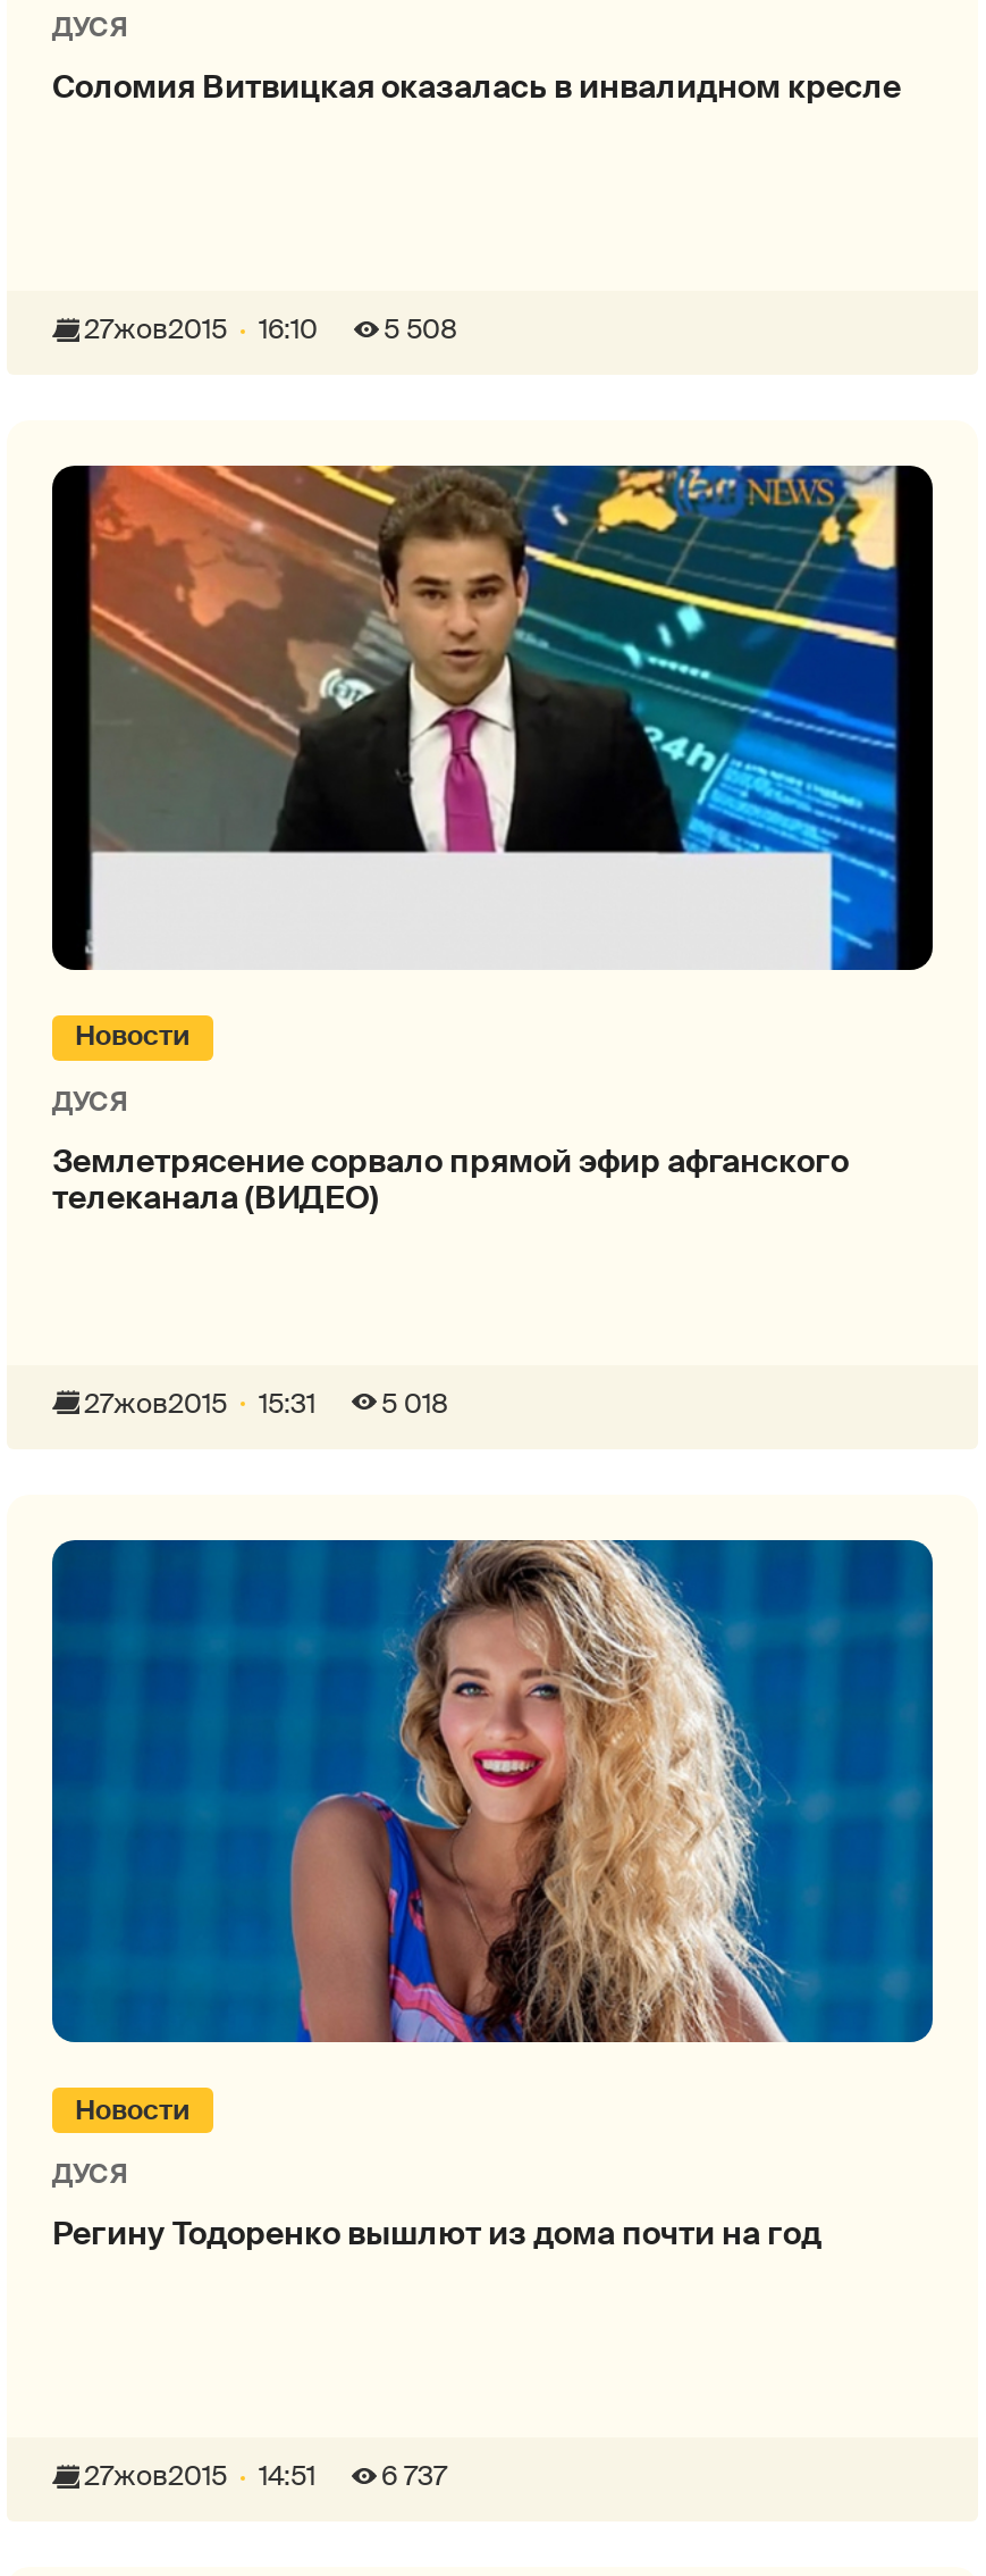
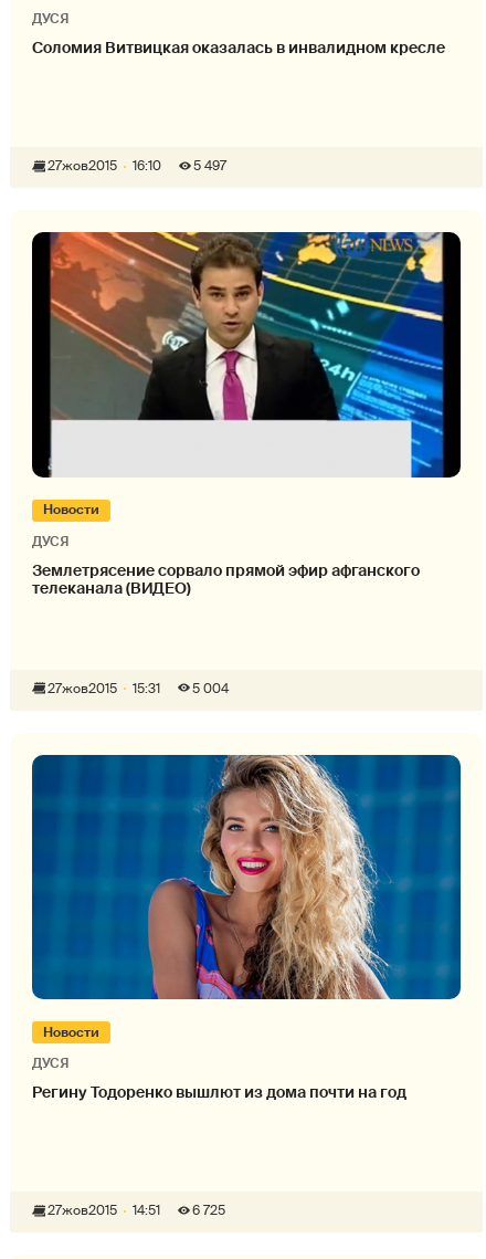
[84,312,458,348] 27жов2015 16:10 5 508 -> [47,157,226,175] 27жов2015 16:10 5 497
[381,1385,449,1421] 5 018 -> [192,679,229,697] 5 004
[84,2458,447,2495] 27жов2015 14:51 6 737 -> [47,1202,225,1219] 27жов2015 14:51 6 725

